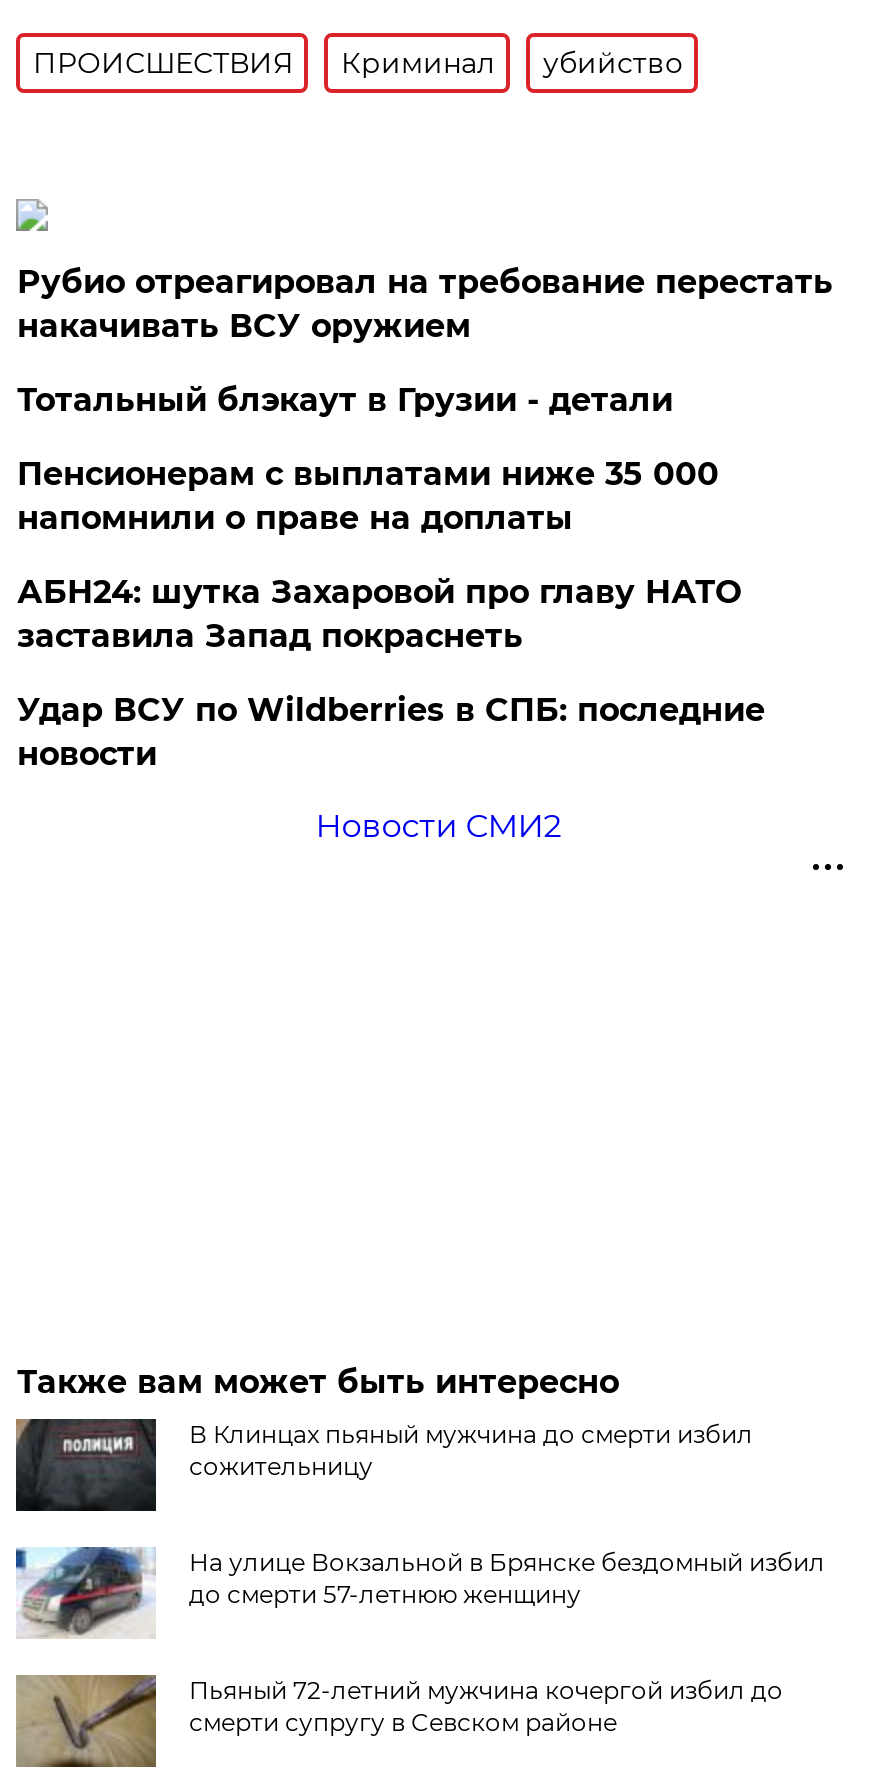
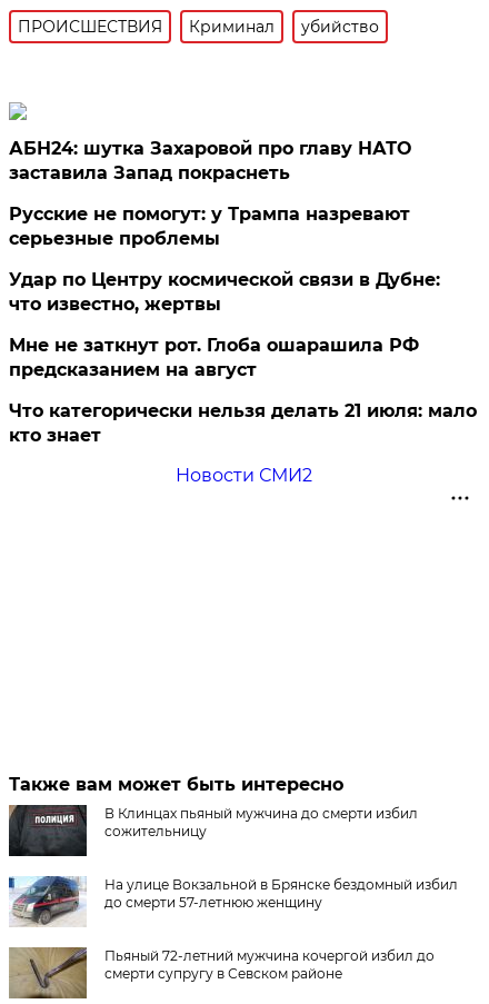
[17,263,833,537] Рубио отреагировал на требование перестать | накачивать ВСУ оружием | Тотальный блэкаут в Грузии - детали | Пенсионерам с выплатами ниже 35 000 | напомнили о праве на доплаты -> none
moved [17,573,741,655] -> [9,138,412,183]: АБН24: шутка Захаровой про главу НАТО | заставила Запад покраснеть
[17,691,765,773] Удар ВСУ по Wildberries в СПБ: последние | новости -> [9,203,477,446] Русские не помогут: у Трампа назревают | серьезные проблемы | Удар по Центру космической связи в Дубне: | что известно, жертвы | Мне не заткнут рот. Глоба ошарашила РФ | предсказанием на август | Что категорически нельзя делать 21 июля: мало | кто знает

